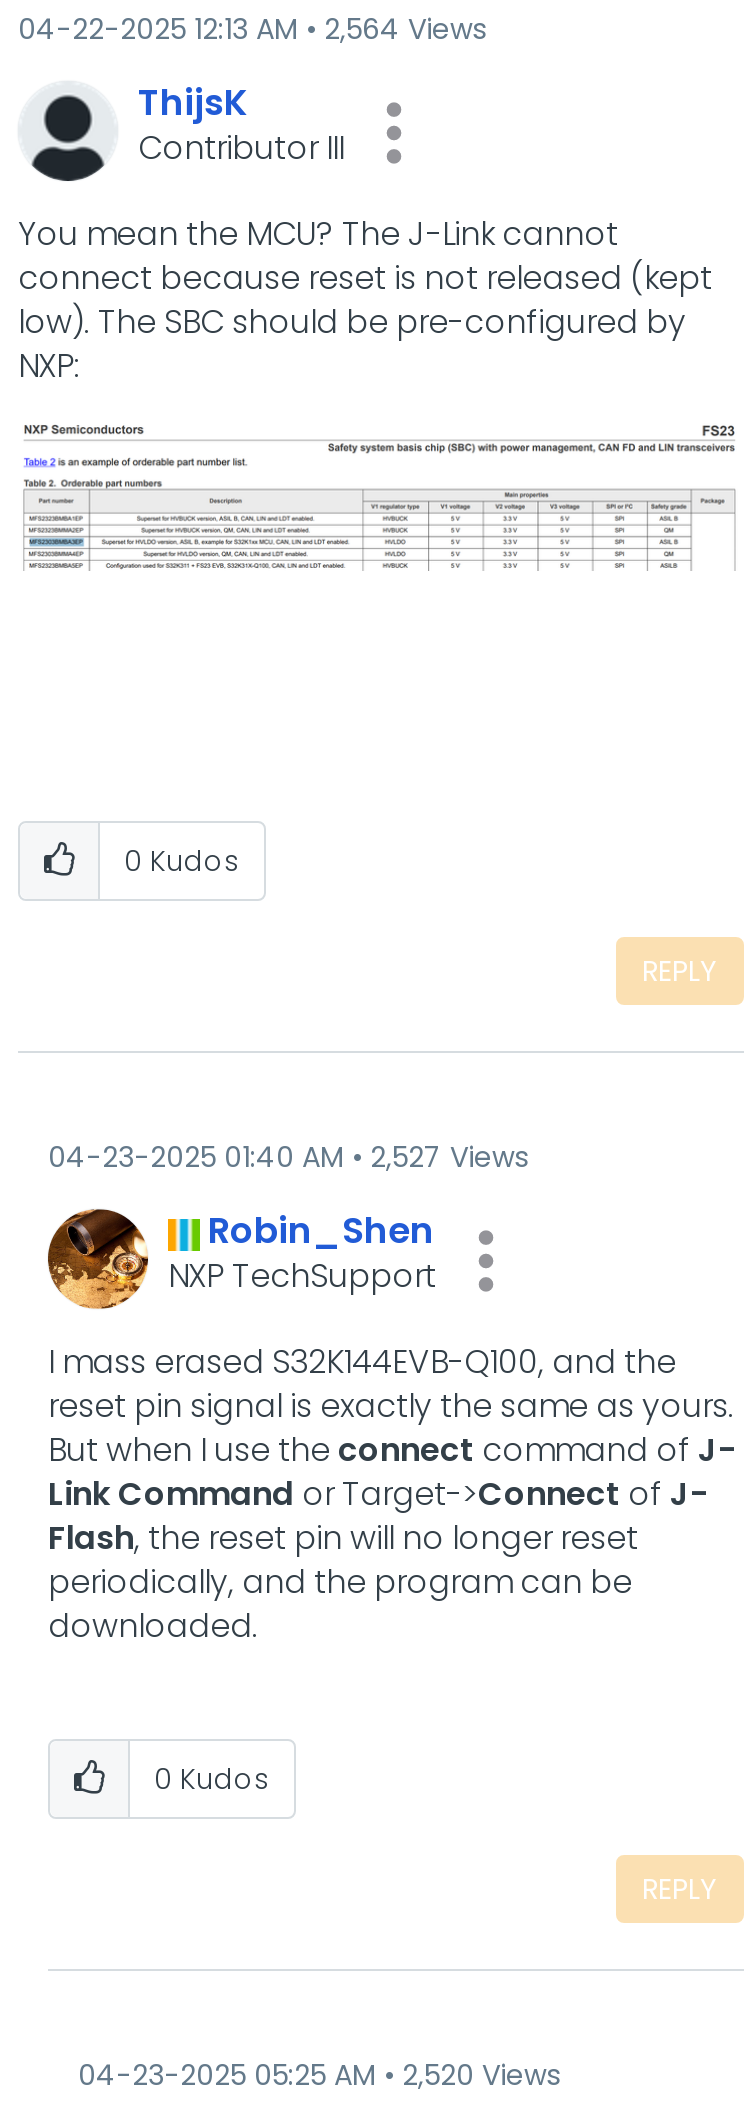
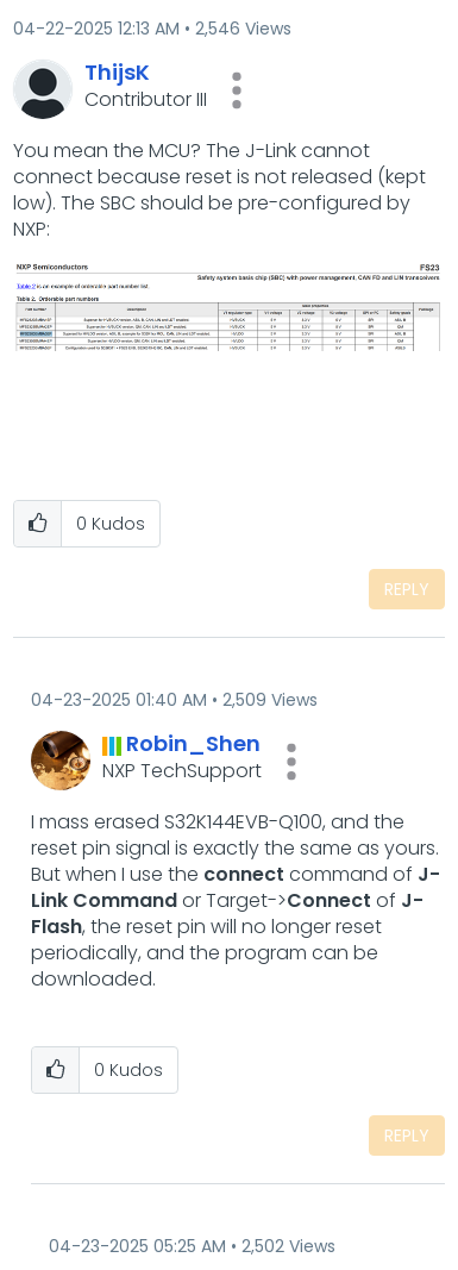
[18,8,486,48] 04-22-2025 12:13 AM 2,564 Views -> [13,17,291,41] 04-22-2025 12:13 AM 2,546 Views
[48,1137,528,1177] 04-23-2025 01:40 AM 2,527 Views -> [31,688,318,712] 04-23-2025 01:40 AM 2,509 Views
[78,2055,560,2095] 04-23-2025 05:25 AM 2,520 Views -> [49,1235,335,1258] 04-23-2025 05:25 AM 2,502 Views

